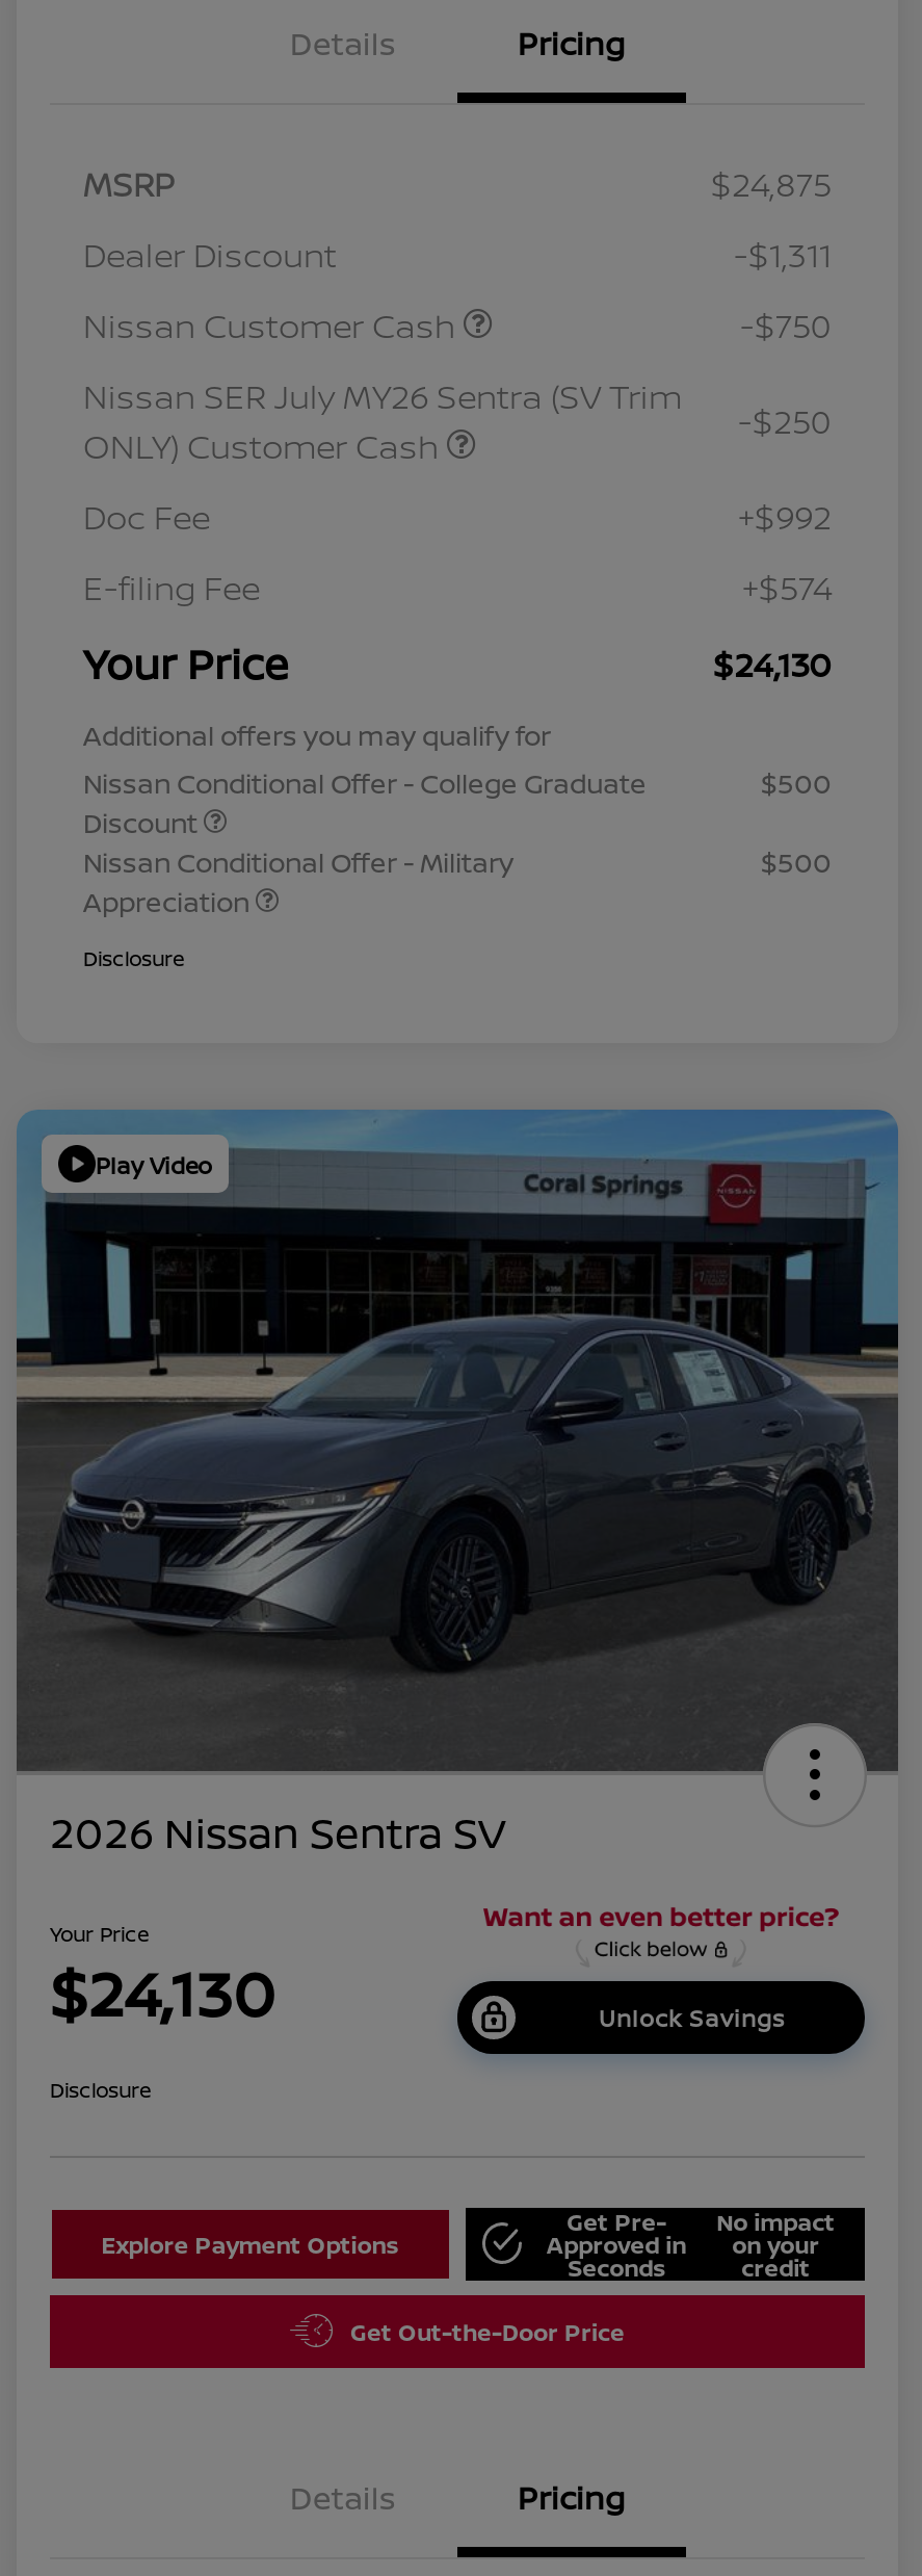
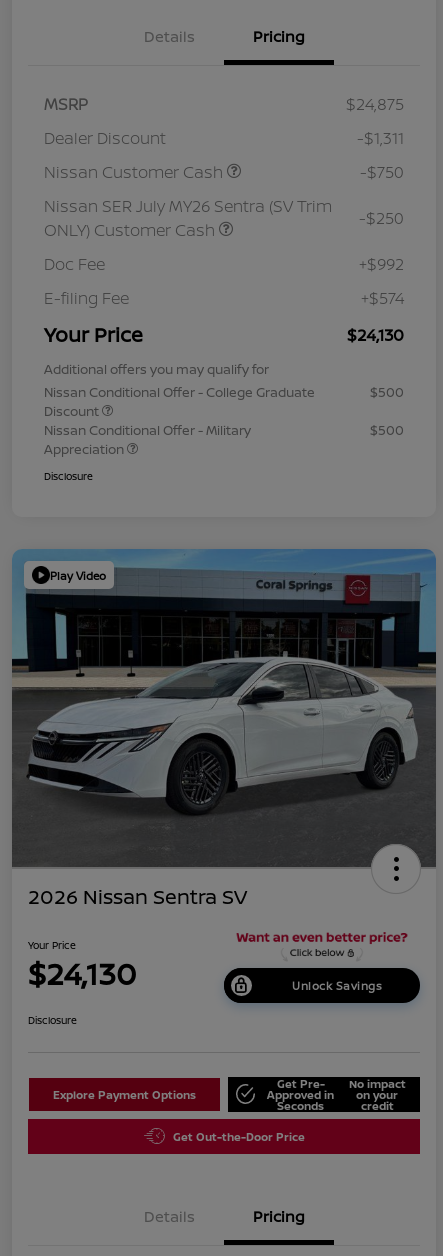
[46,1311,873,1675] [image] -> [27,647,422,820] [image]

